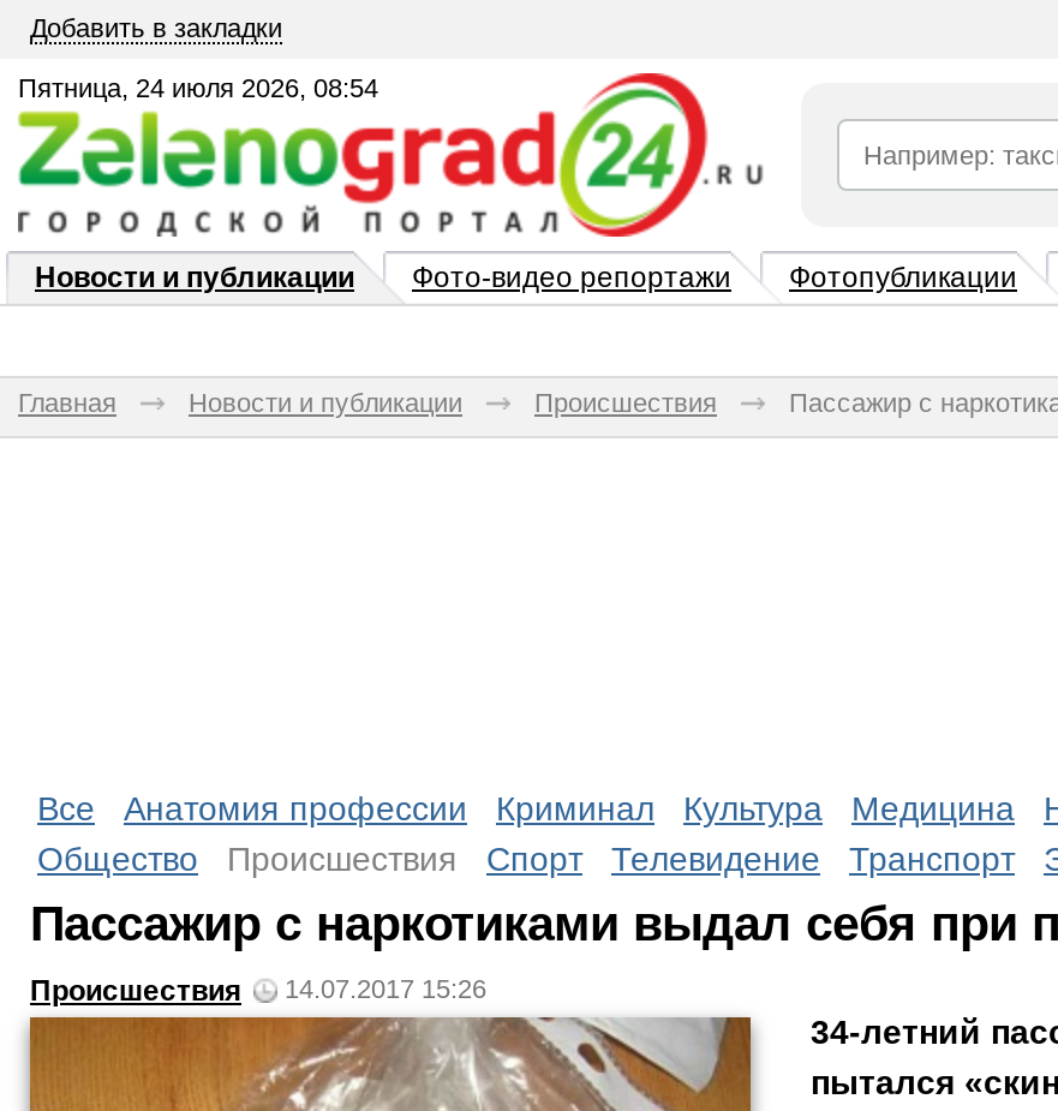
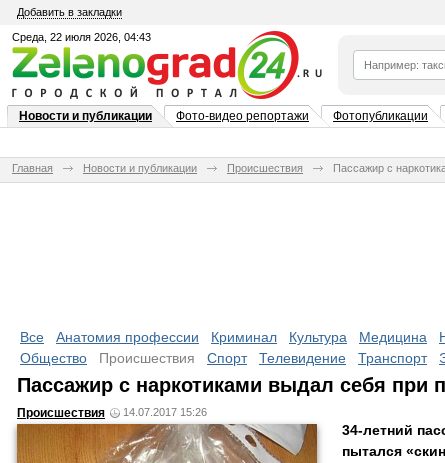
[18,73,378,102] Пятница, 24 июля 2026, 08:54 -> [12,31,151,43] Среда, 22 июля 2026, 04:43

